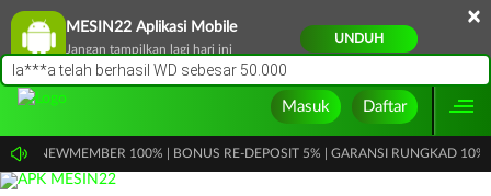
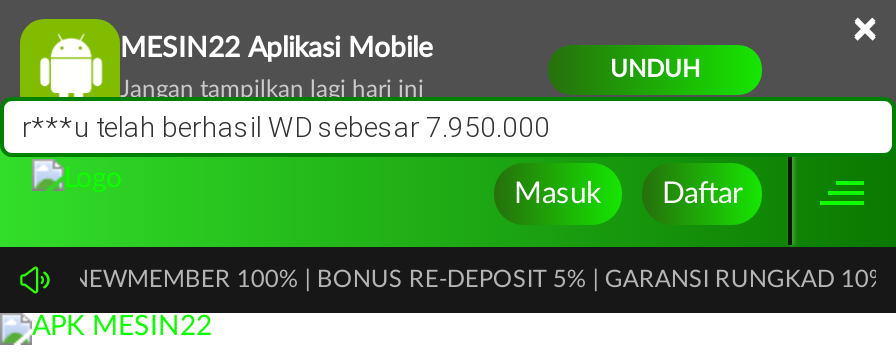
[12,61,287,79] la***a telah berhasil WD sebesar 50.000 -> none

